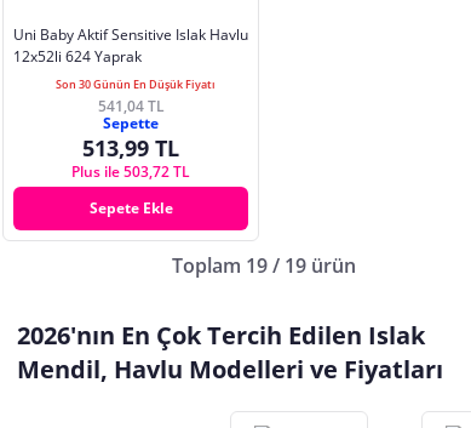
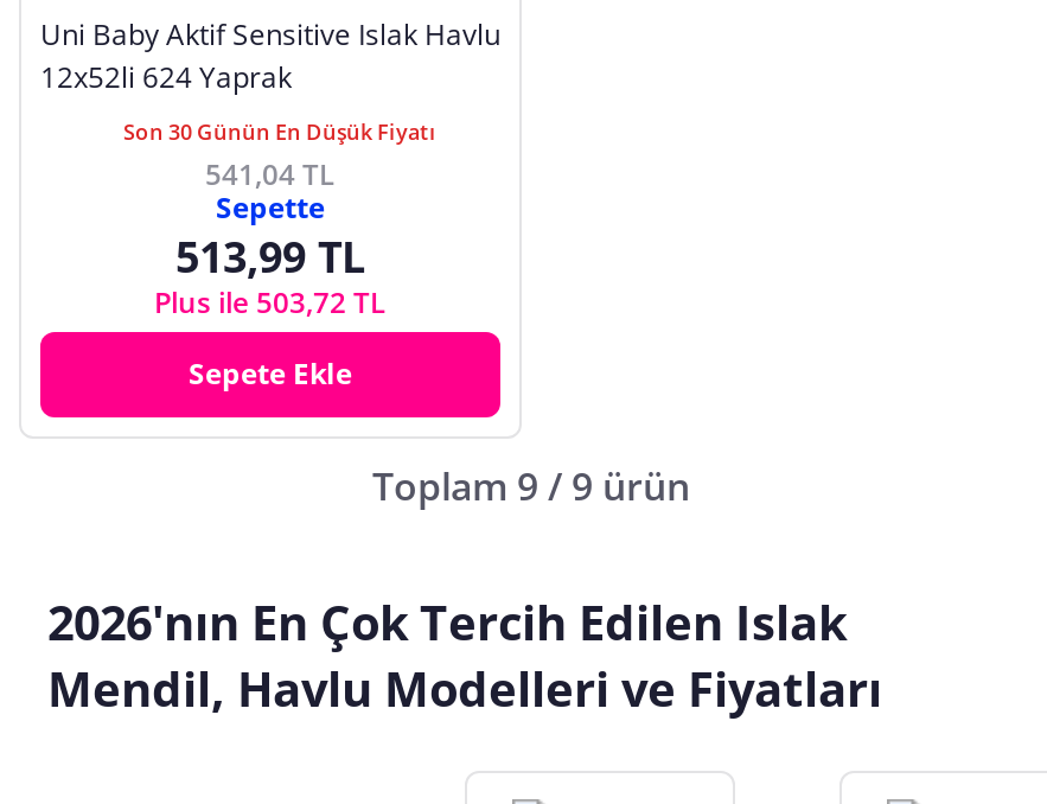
[172,252,356,279] Toplam 19 / 19 ürün -> [372,460,690,512] Toplam 9 / 9 ürün

